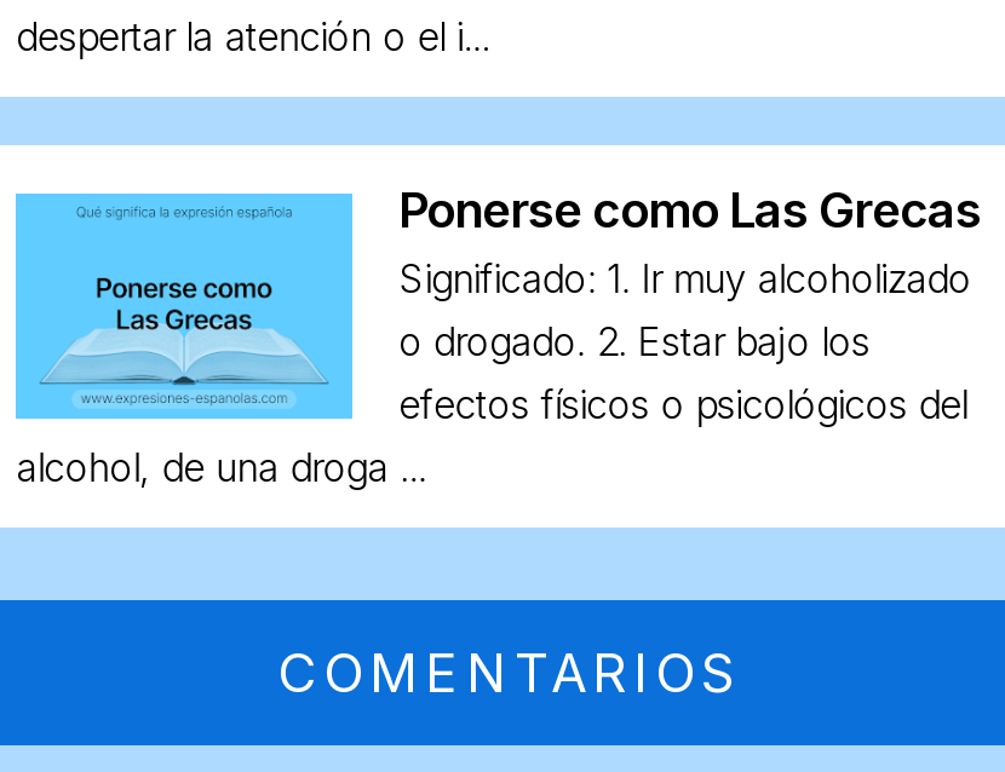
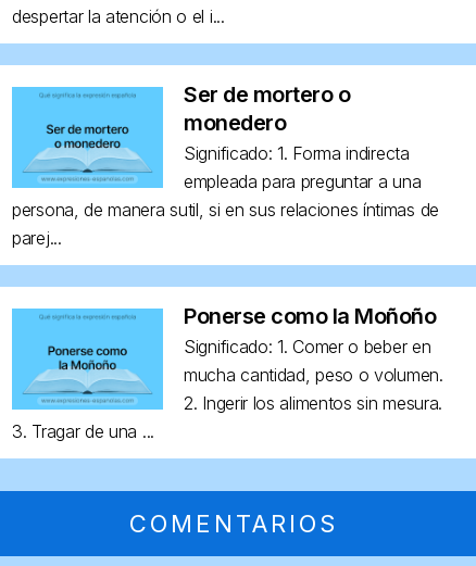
[16,181,981,491] Ponerse como Las Grecas | Significado: 1. Ir muy alcoholizado | o drogado. 2. Estar bajo los | efectos físicos o psicológicos del | alcohol, de una droga ... -> [12,81,443,442] Ser de mortero o | monedero | Significado: 1. Forma indirecta | empleada para preguntar a una | persona, de manera sutil, si en sus relaciones íntimas de | parej... | Ponerse como la Moñoño | Significado: 1. Comer o beber en | mucha cantidad, peso o volumen. | 2. Ingerir los alimentos sin mesura. | 3. Tragar de una ...

